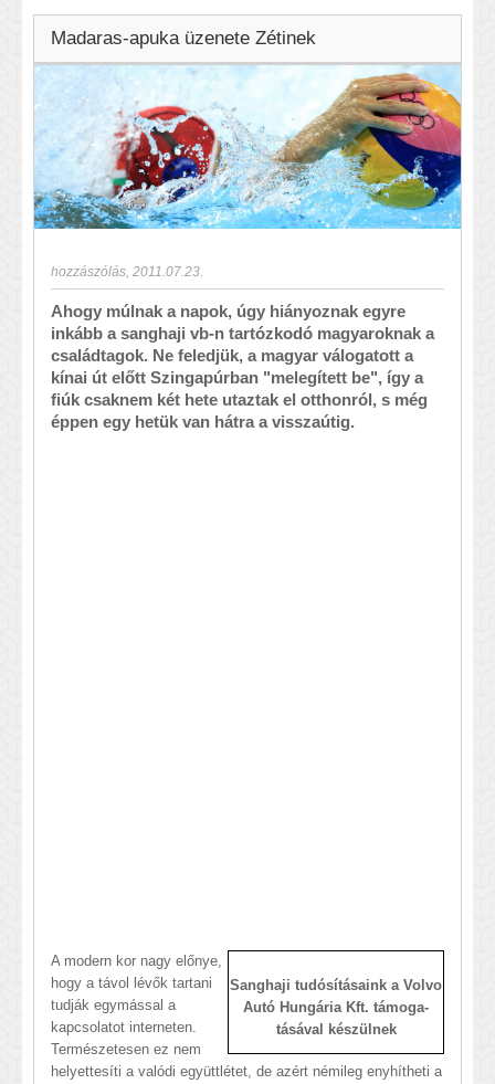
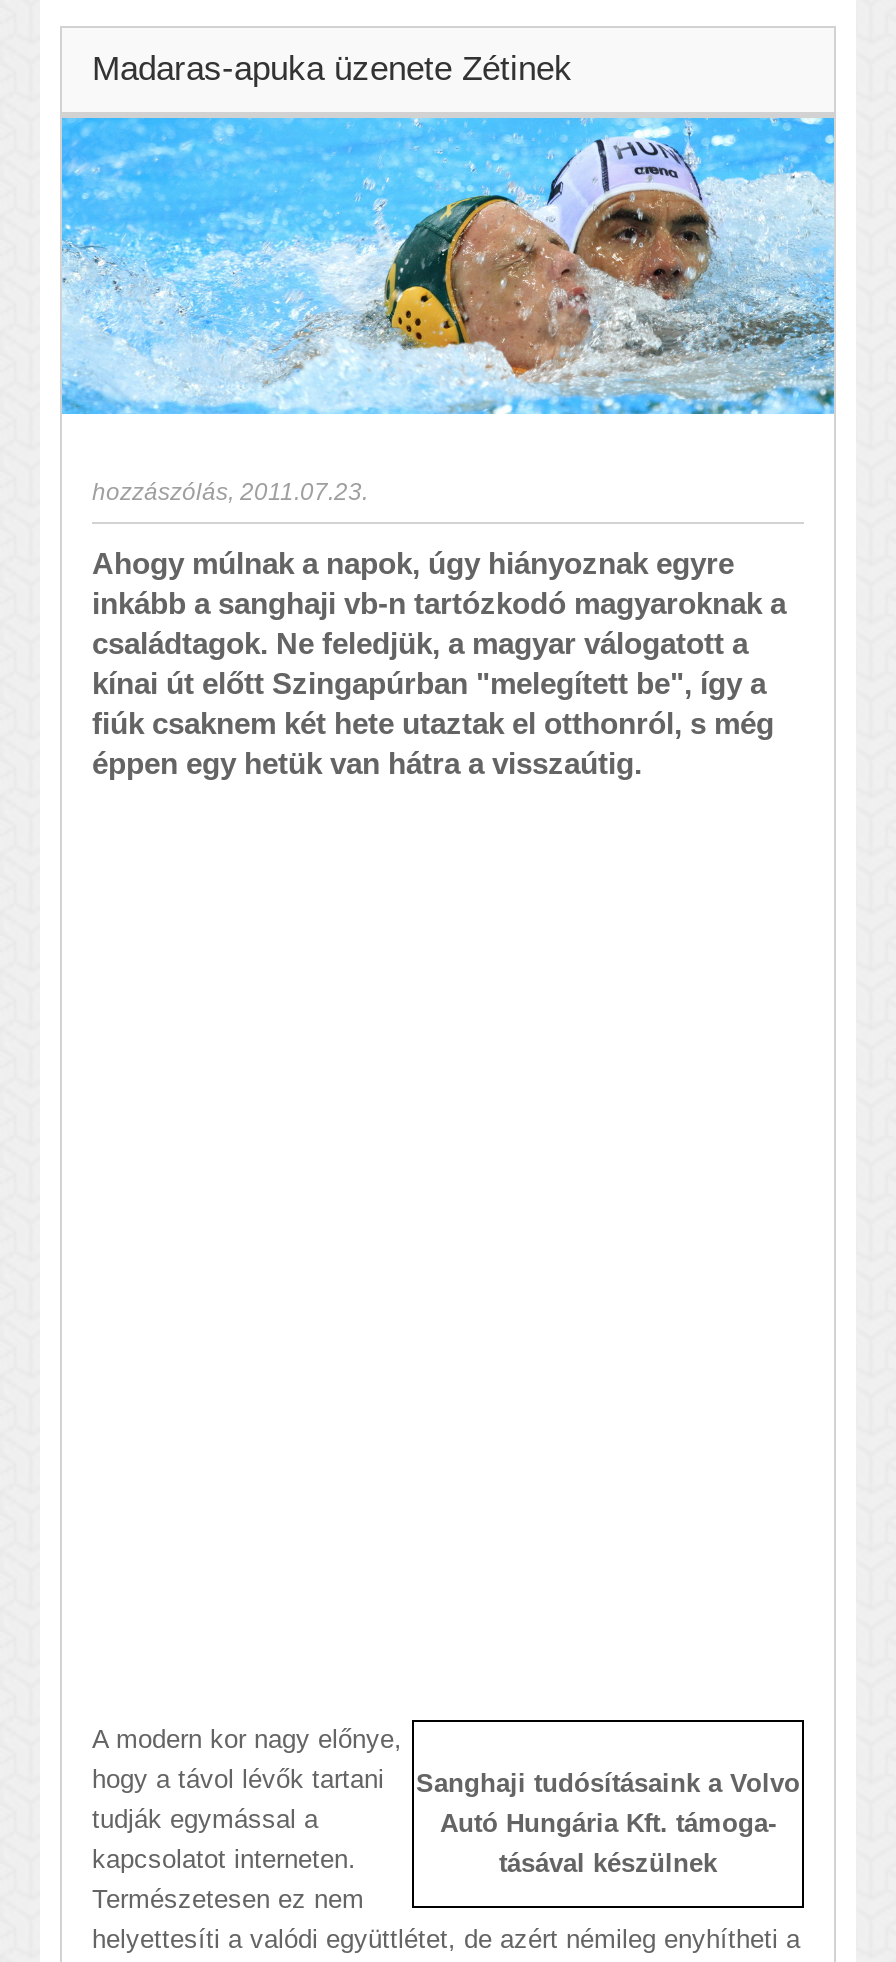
[33,65,462,230] [image] -> [60,116,836,416] [image]

